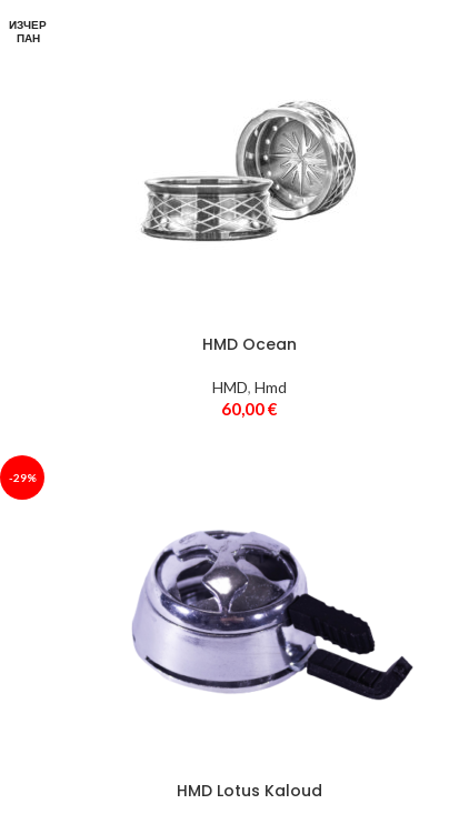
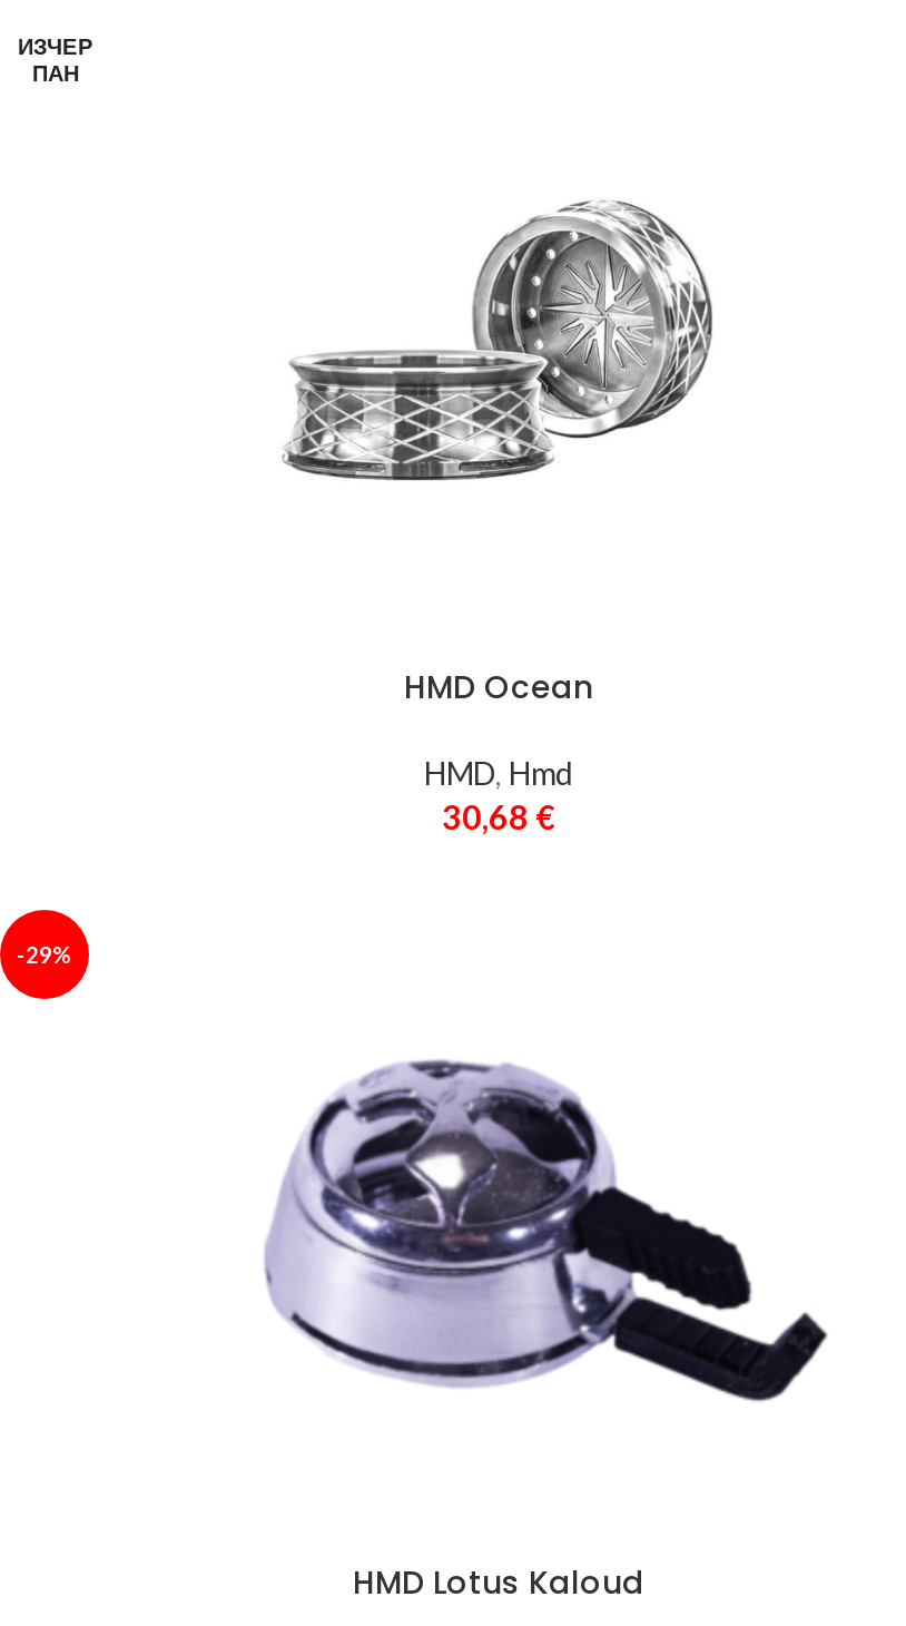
[221,399,277,419] 60,00 € -> [442,796,555,836] 30,68 €

